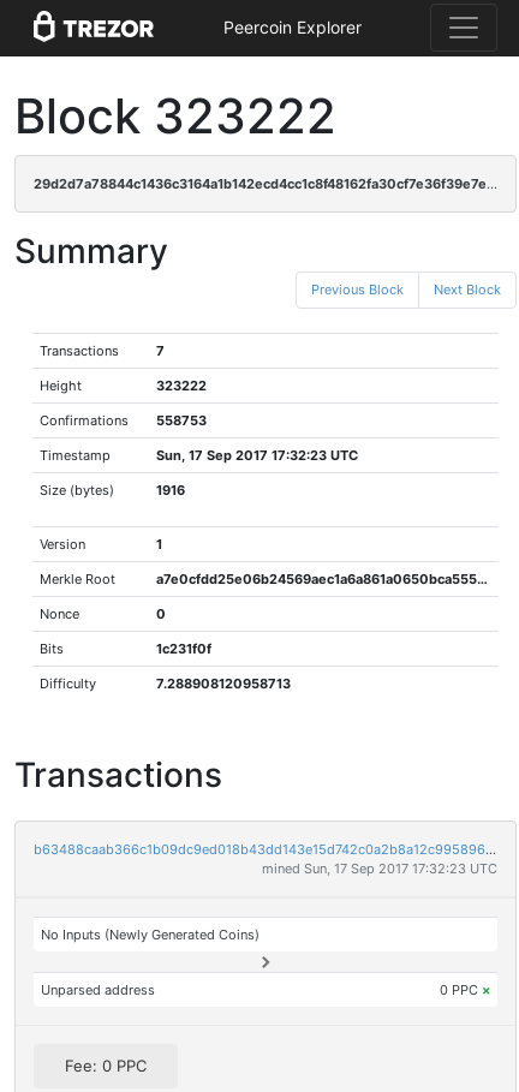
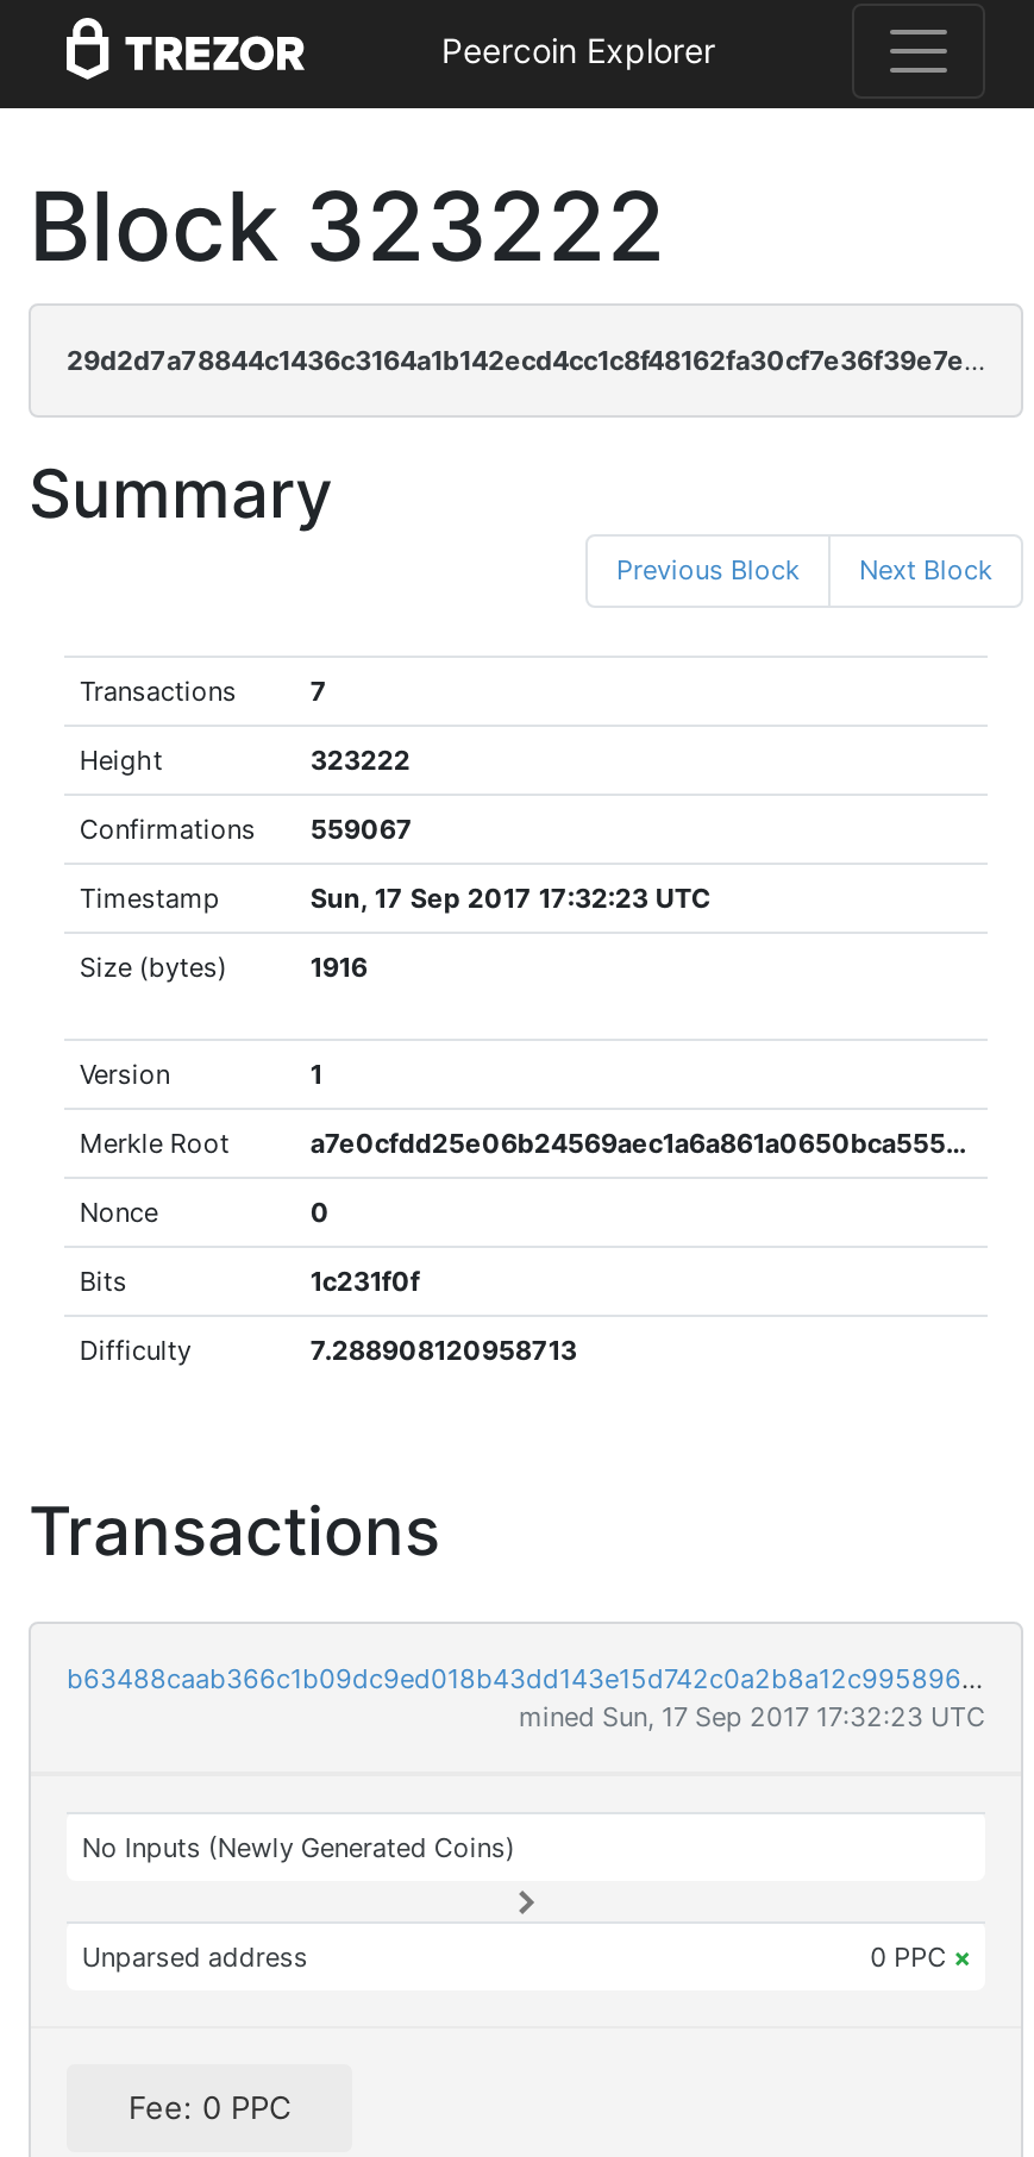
[40,412,207,429] Confirmations 558753 -> [79,813,413,846] Confirmations 559067

